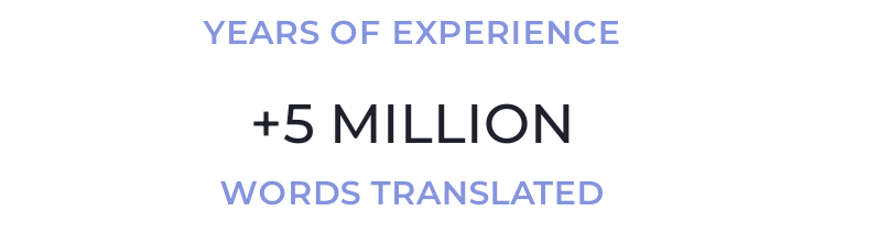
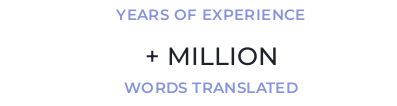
[250,90,574,156] +5 MILLION -> [144,41,277,71] + MILLION

